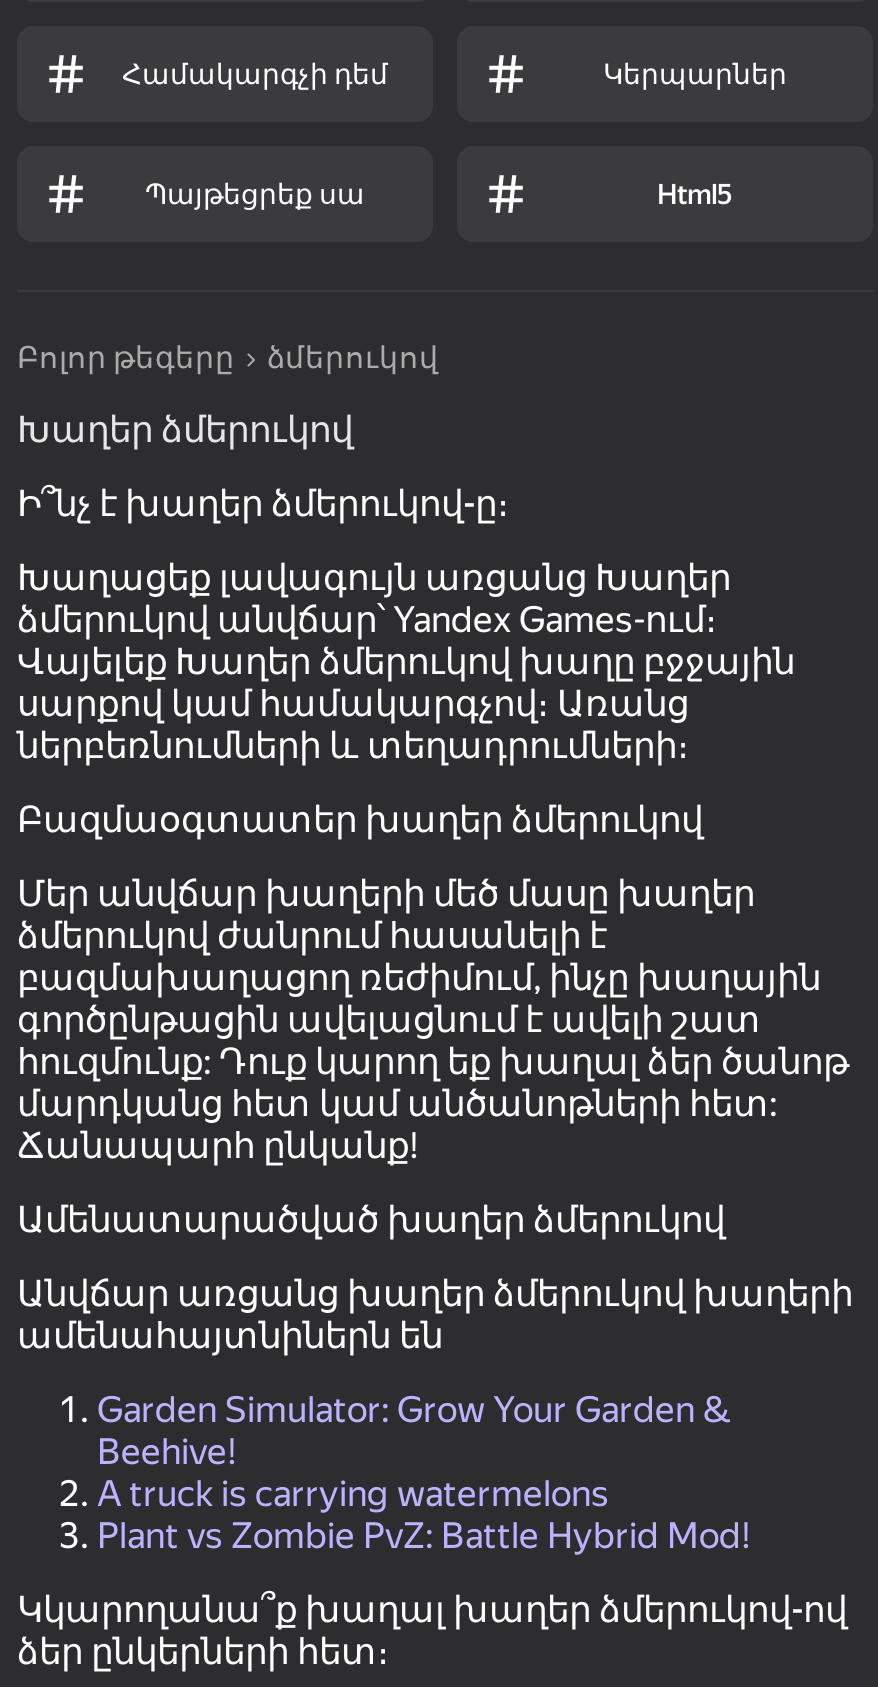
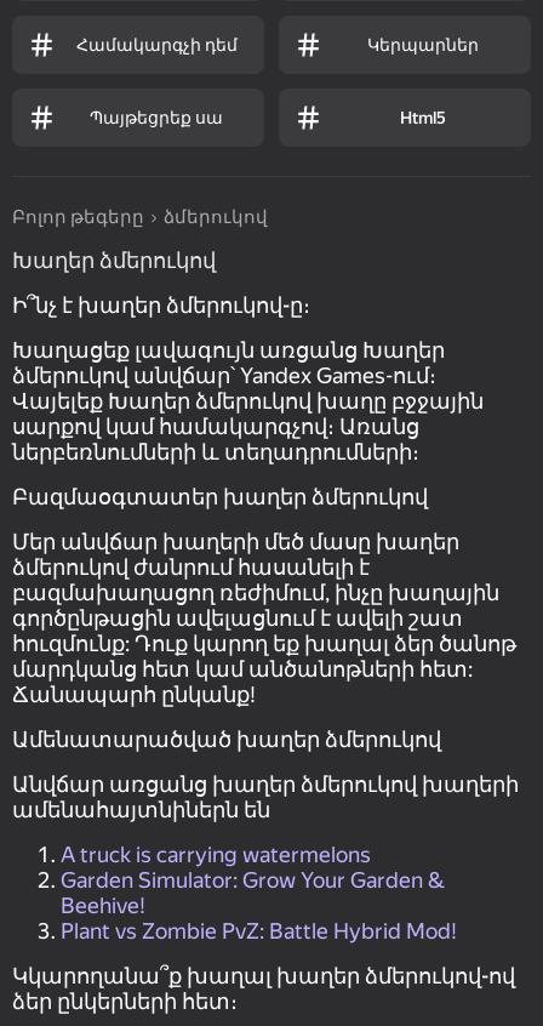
moved [97,1388,731,1472] -> [61,867,445,918]: Garden Simulator: Grow Your Garden & | Beehive!
moved [97,1472,609,1514] -> [61,842,371,867]: A truck is carrying watermelons

